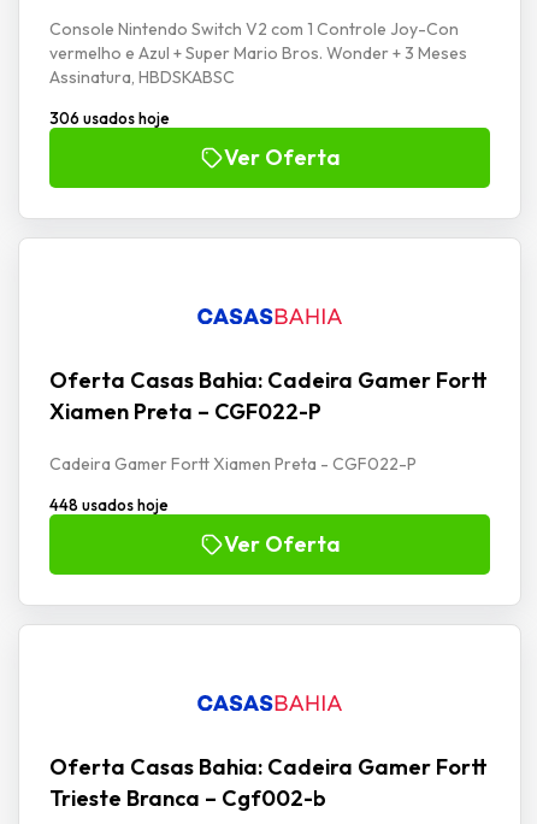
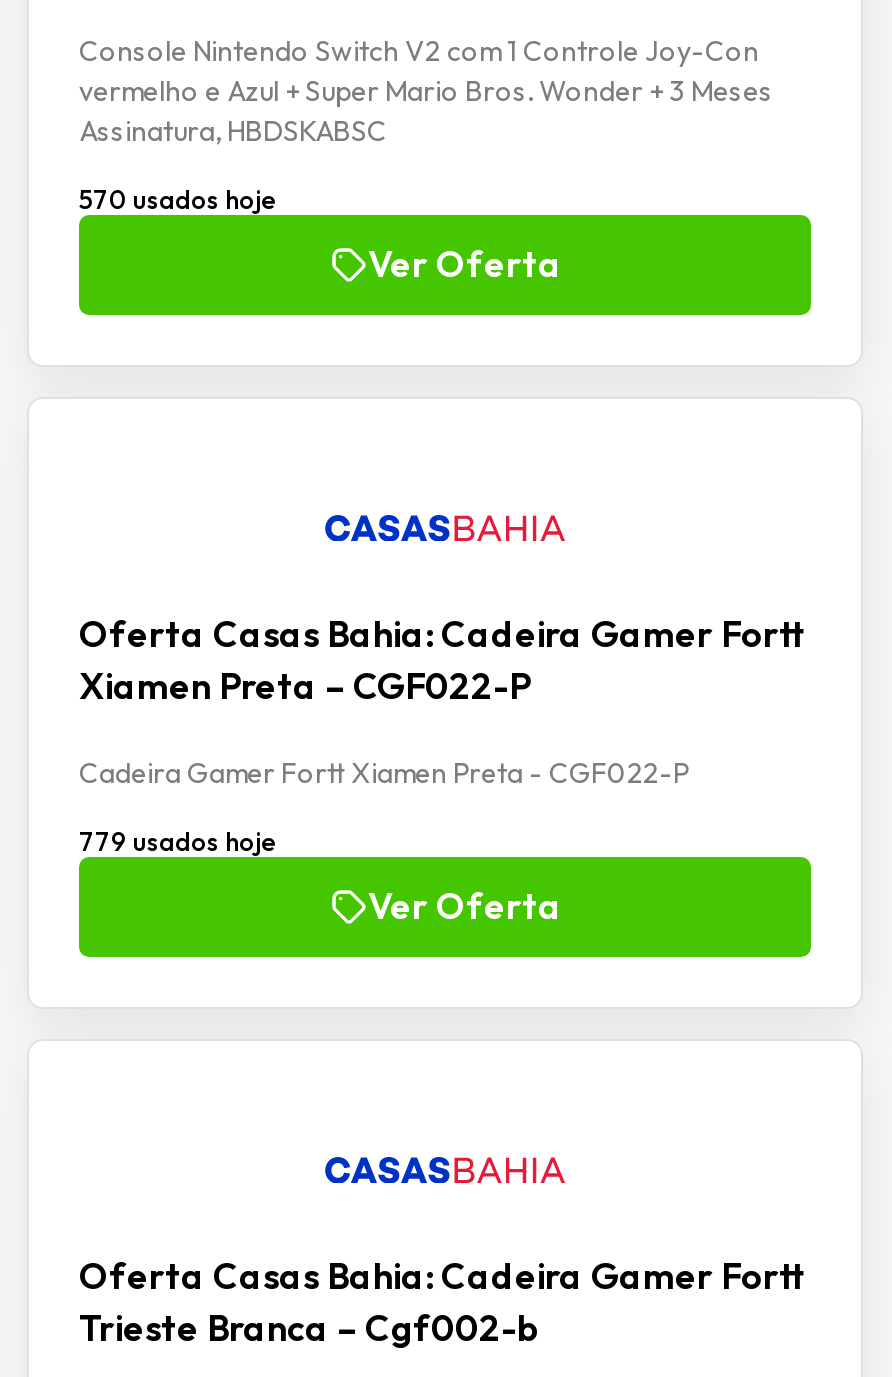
[49,108,170,127] 306 usados hoje -> [79,183,277,215] 570 usados hoje
[49,495,169,514] 448 usados hoje -> [79,825,277,857] 779 usados hoje

